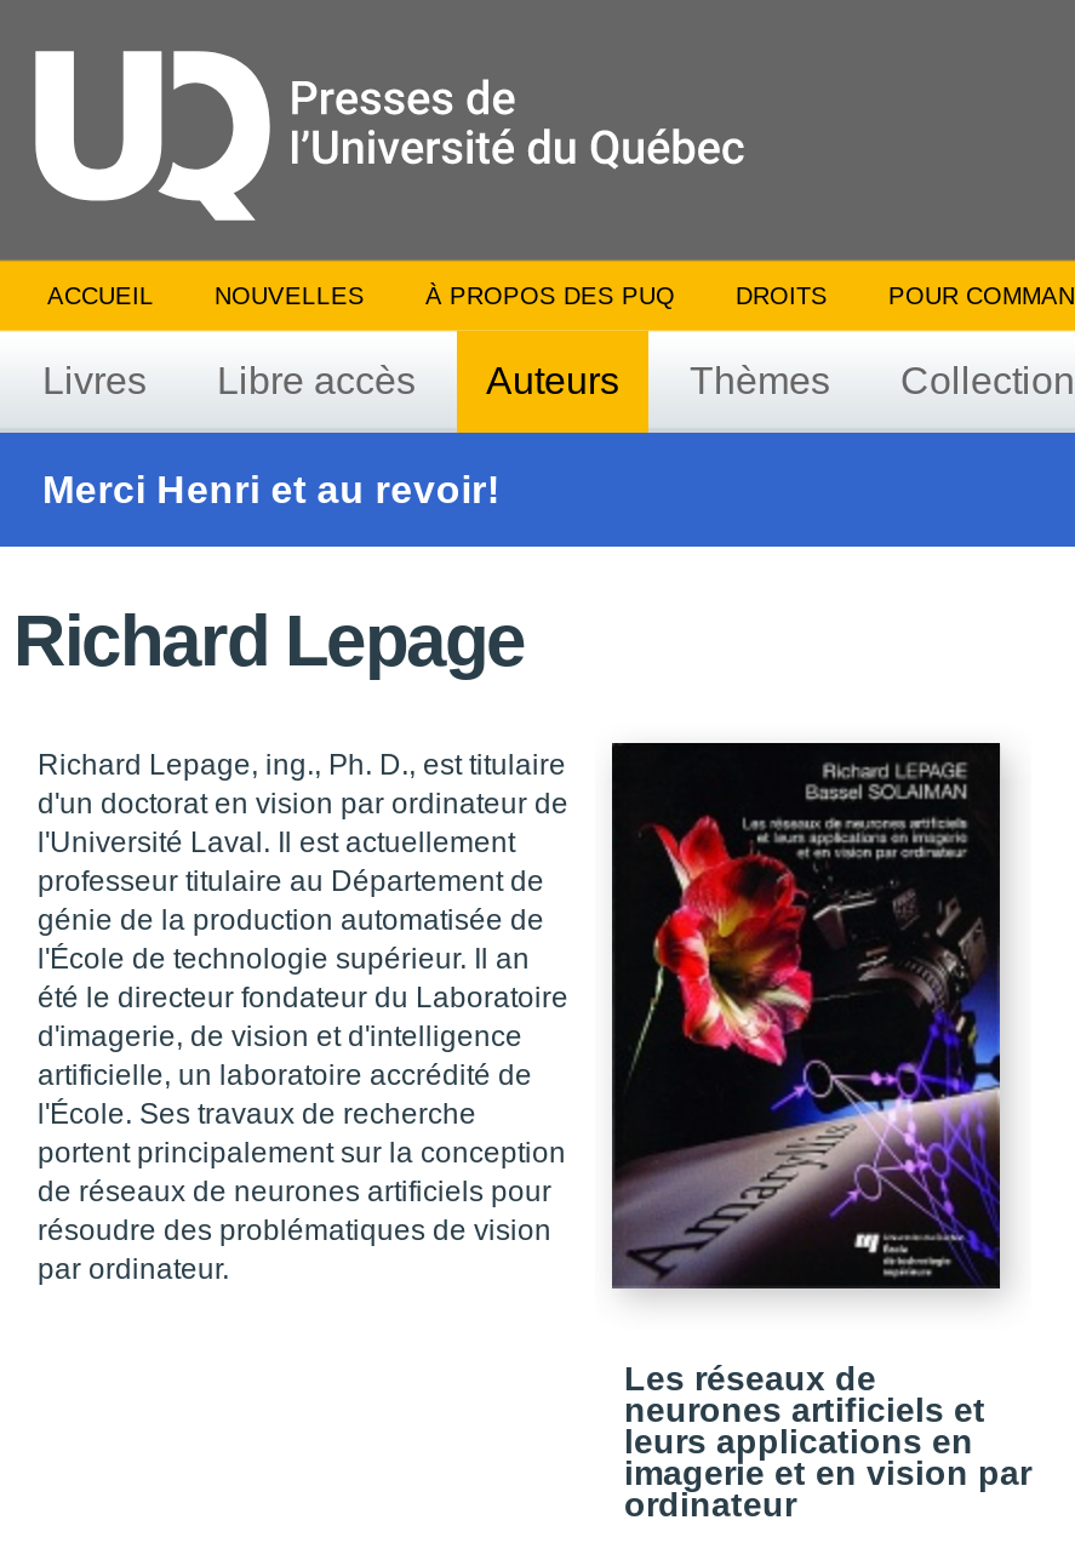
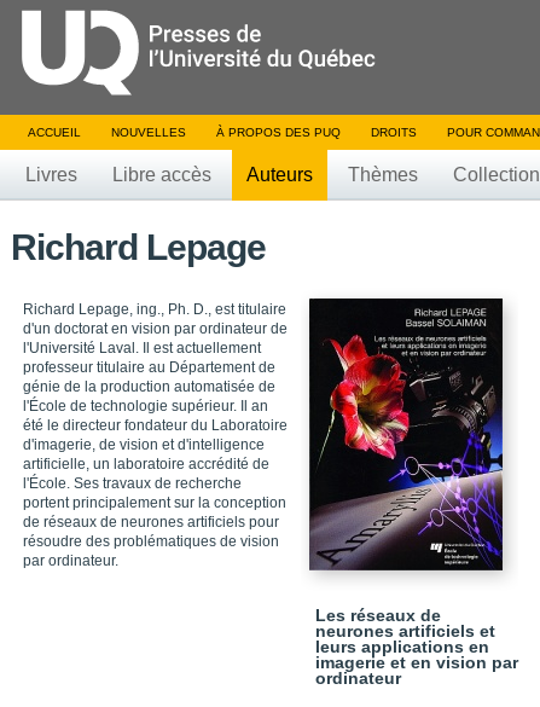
[42,469,500,510] Merci Henri et au revoir! -> none

